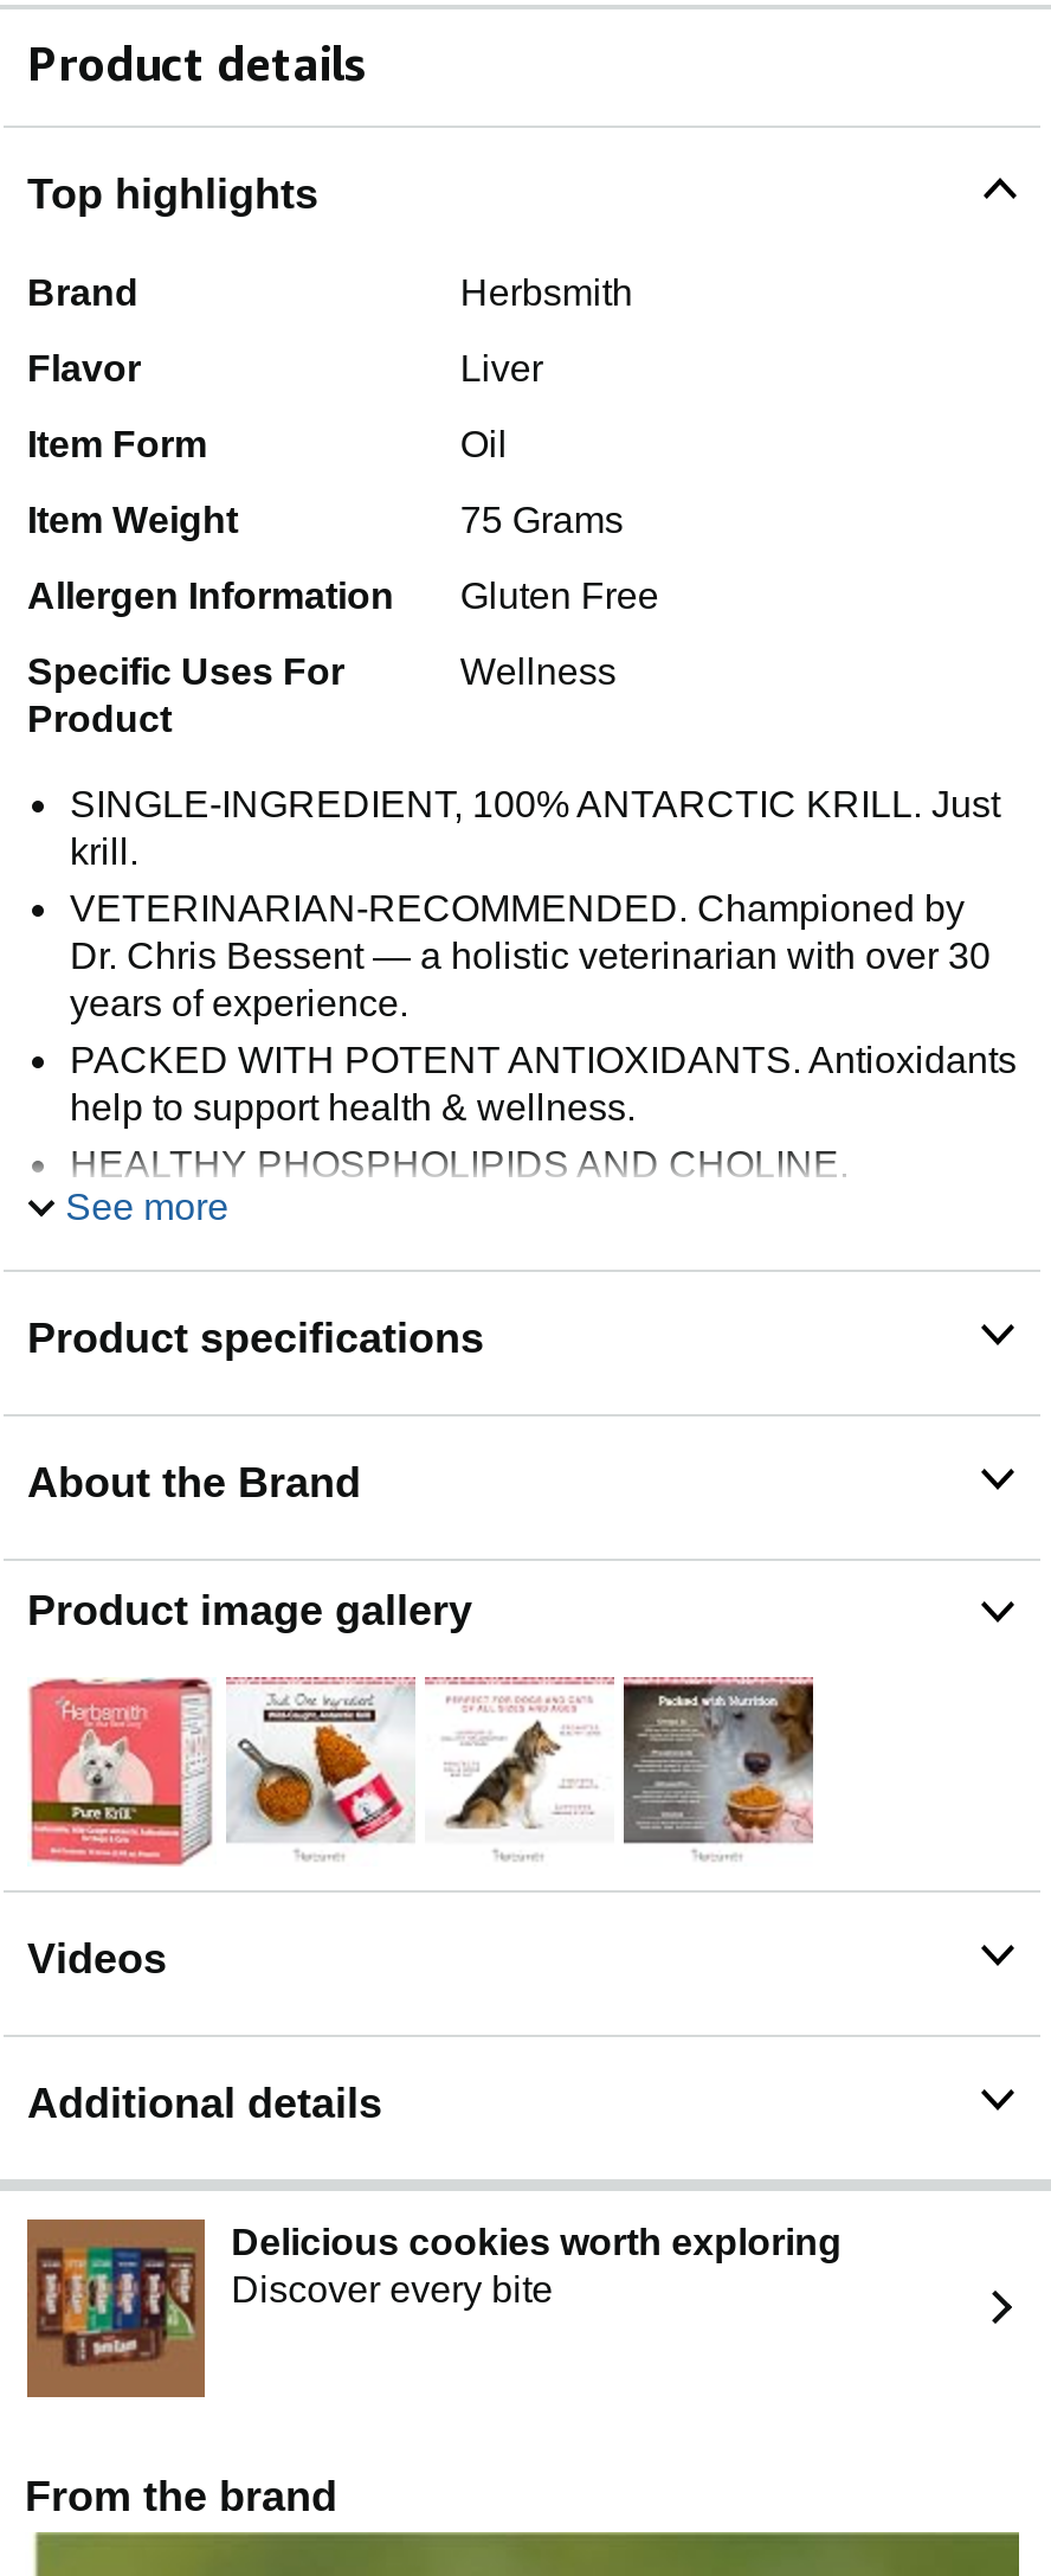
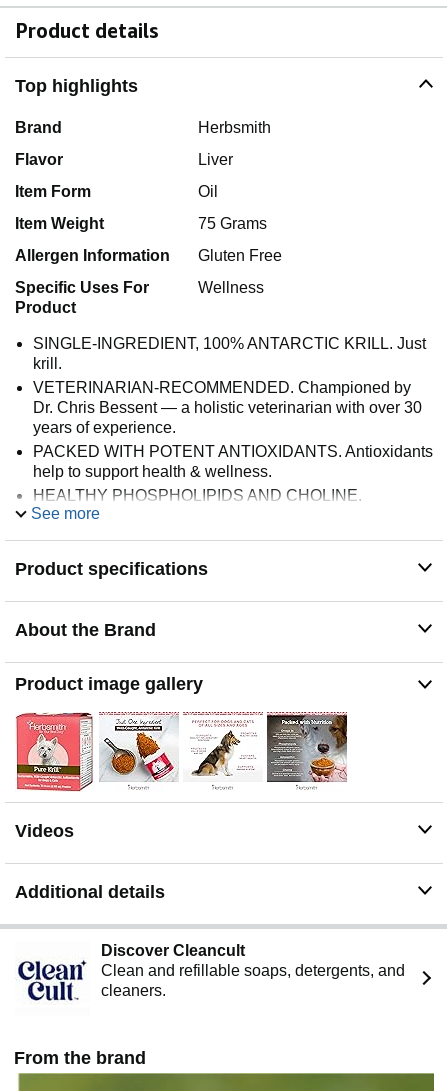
[25,2217,842,2400] [image] | Delicious cookies worth exploring | Discover every bite -> [15,941,405,1016] [image] | Discover Cleancult | Clean and refillable soaps, detergents, and | cleaners.

